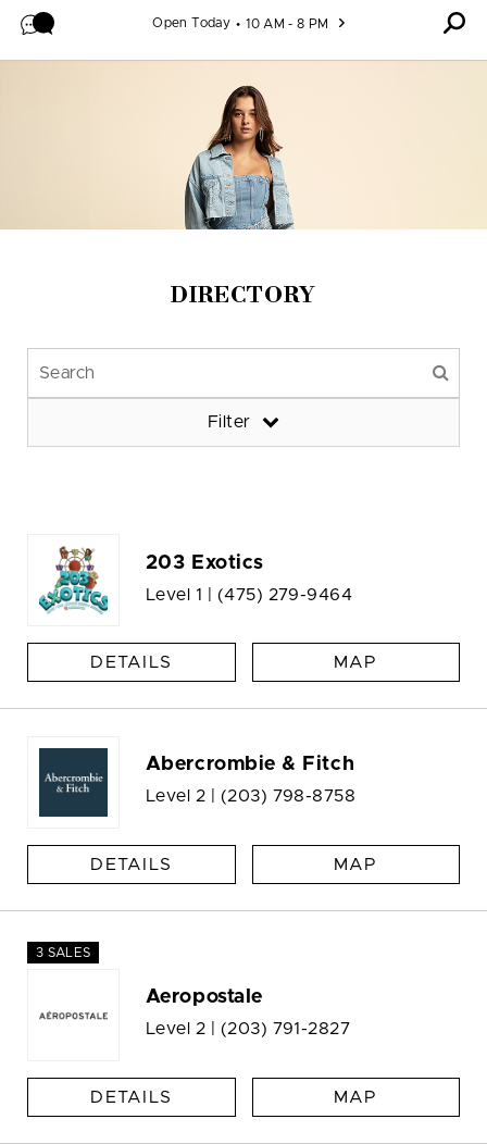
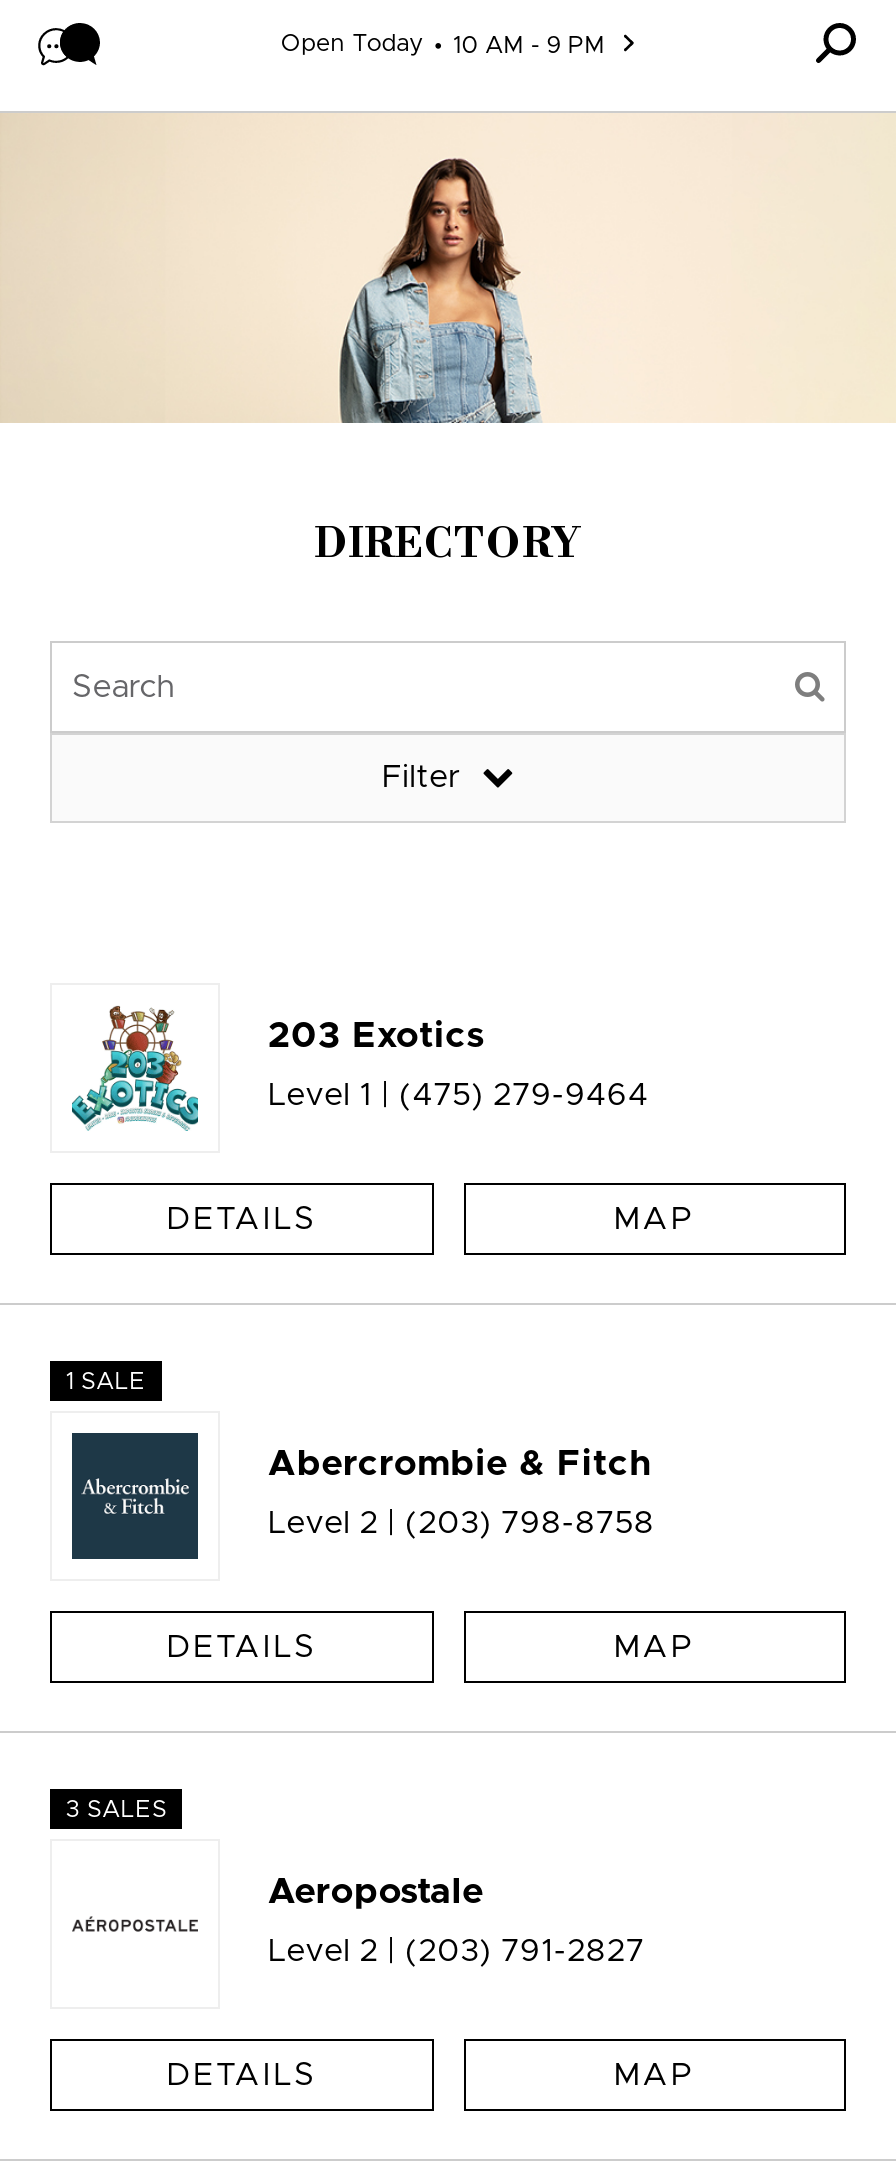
[153,16,329,30] Open Today 10 AM - 8 PM -> [281,30,605,56] Open Today 10 AM - 9 PM
none -> [66,1369,146,1393] 1 SALE

